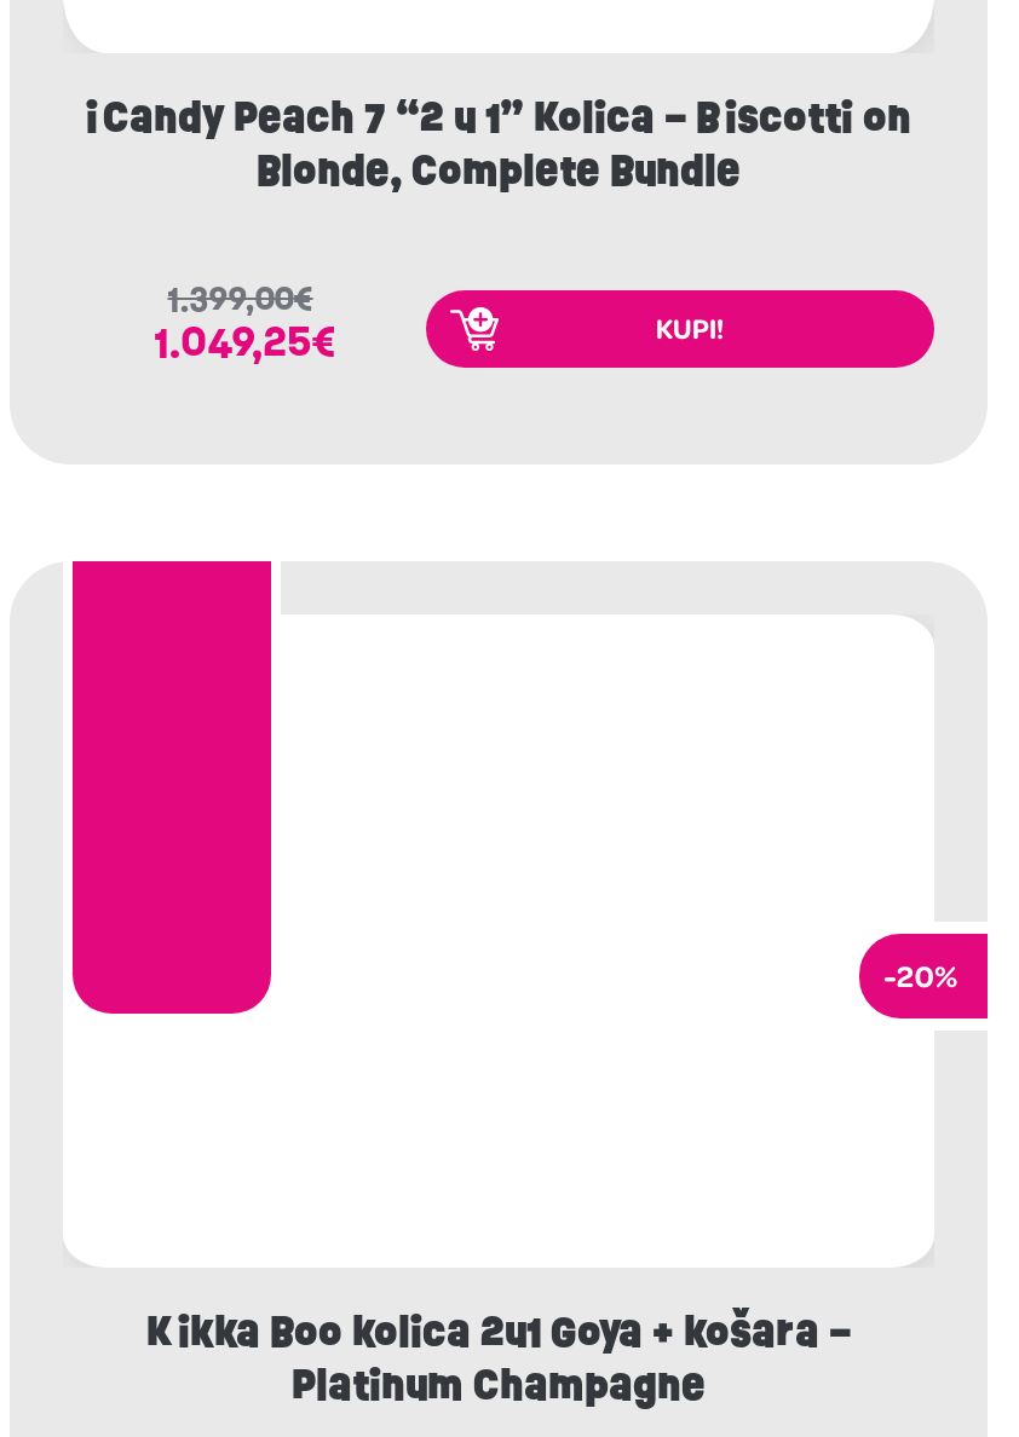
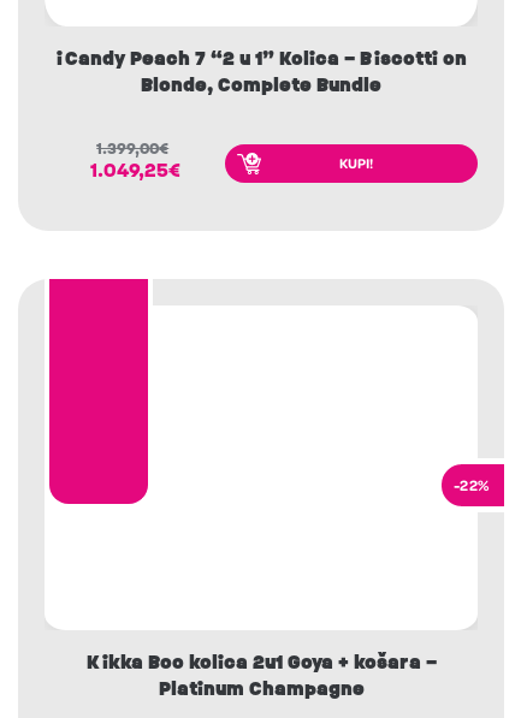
[883,955,958,994] -20% -> [454,475,489,494] -22%

